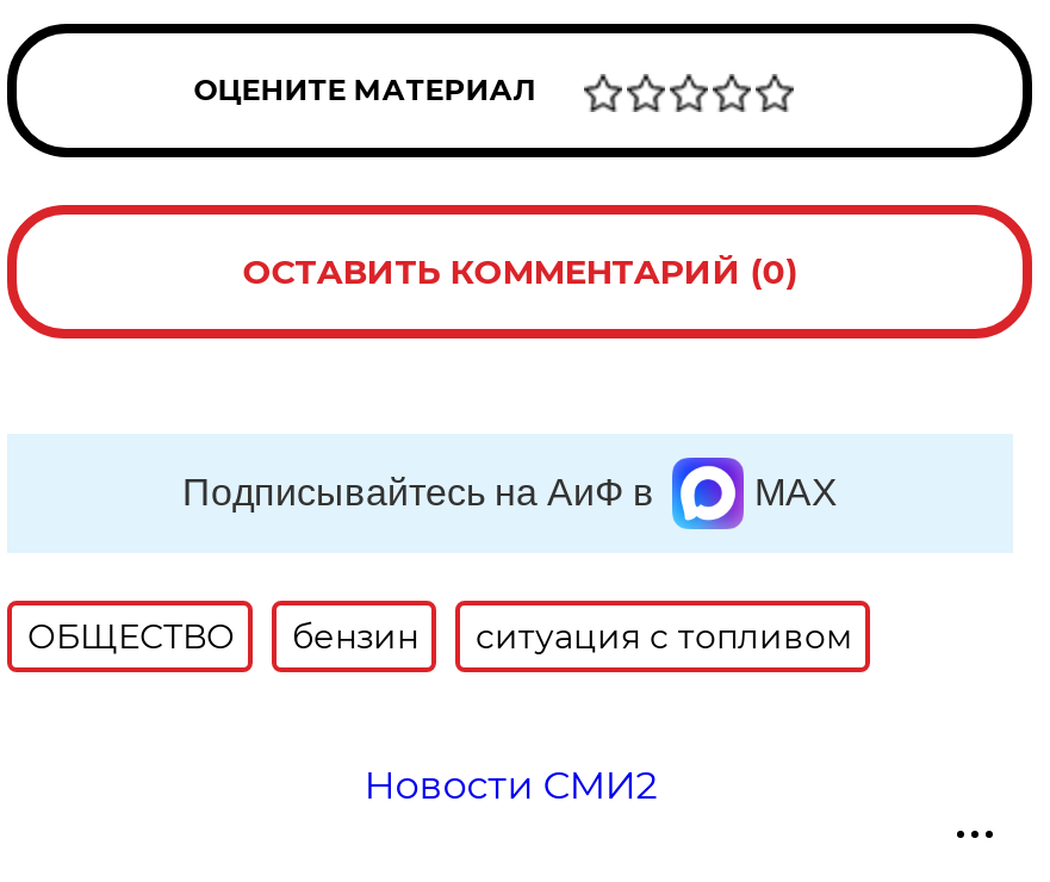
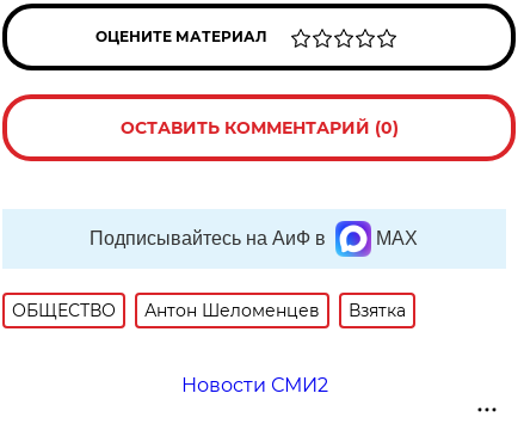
[292,616,852,659] бензин | ситуация с топливом -> [145,300,406,322] Антон Шеломенцев | Взятка

